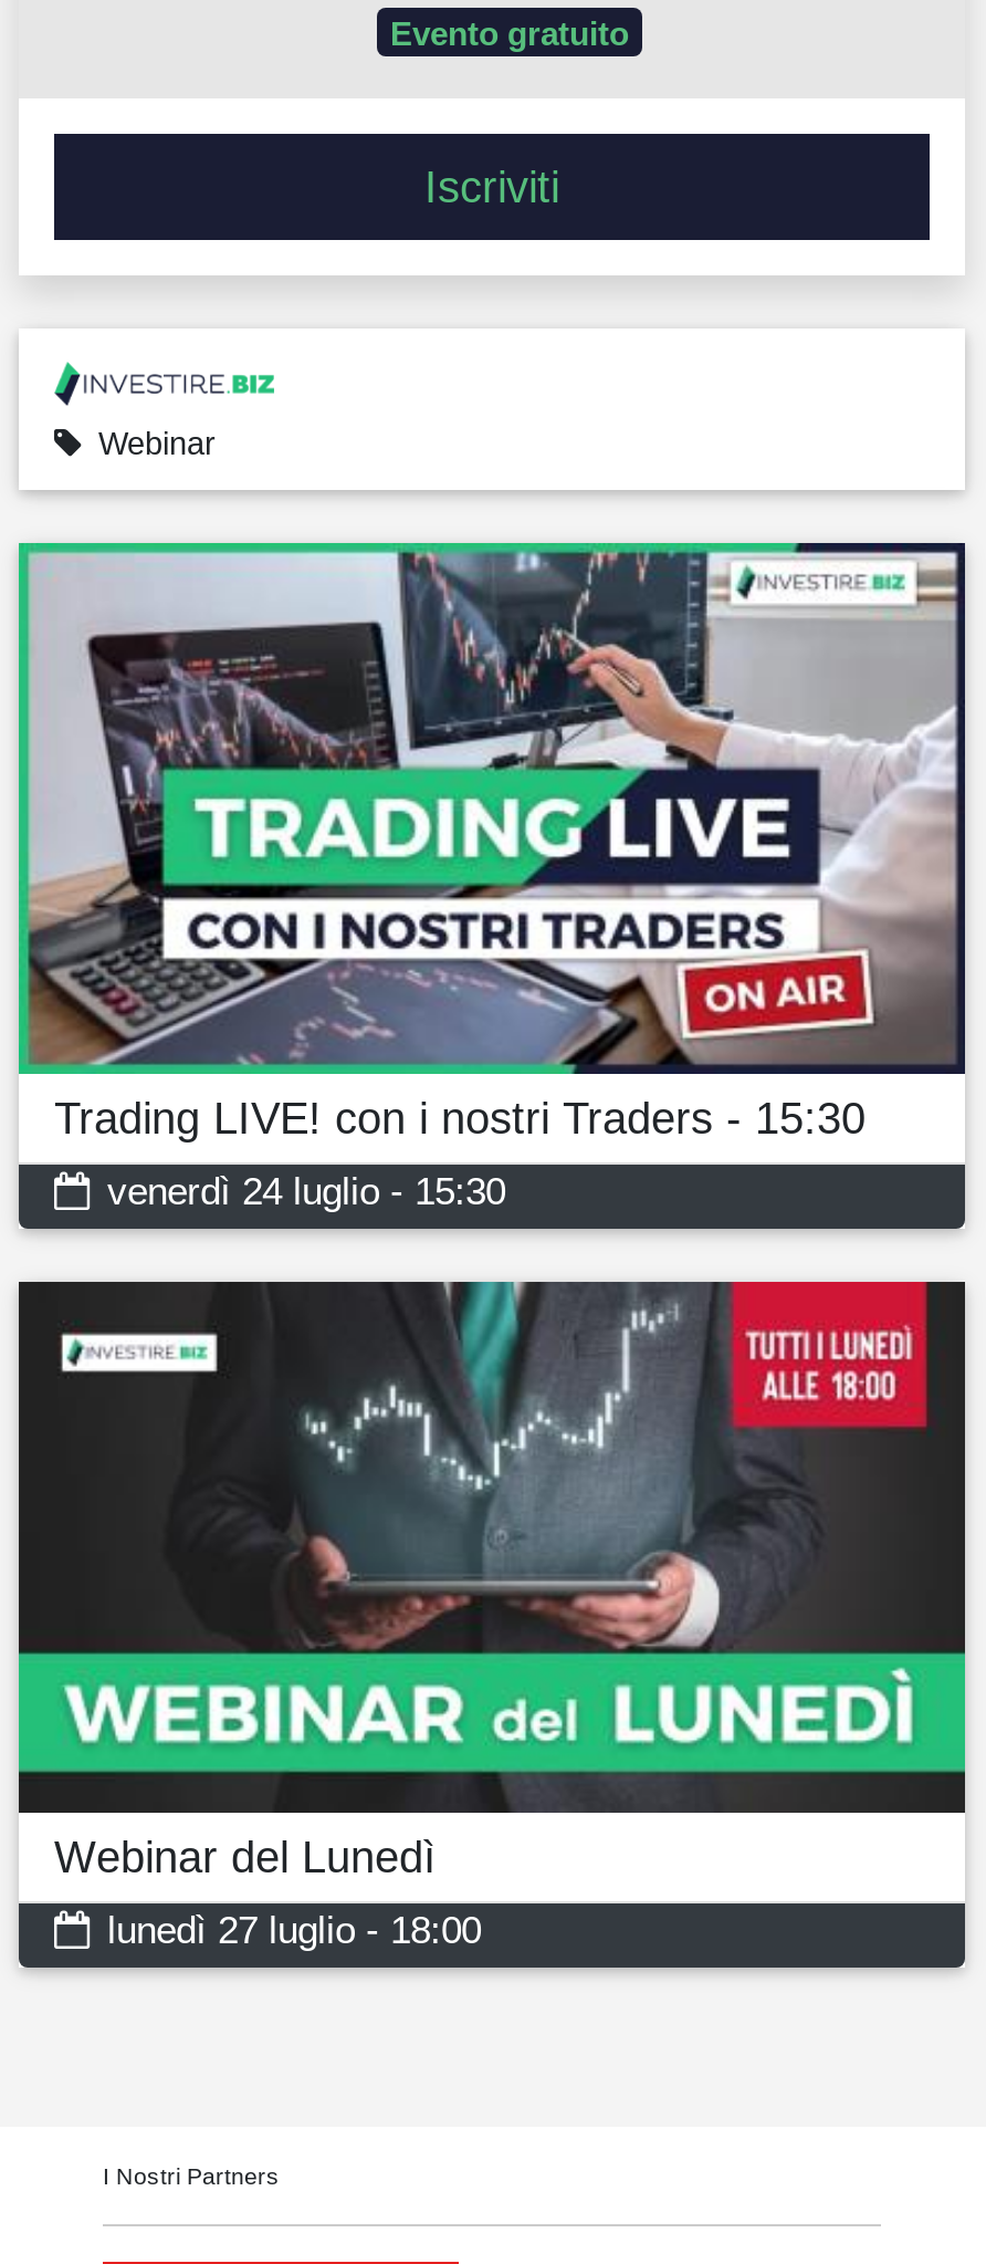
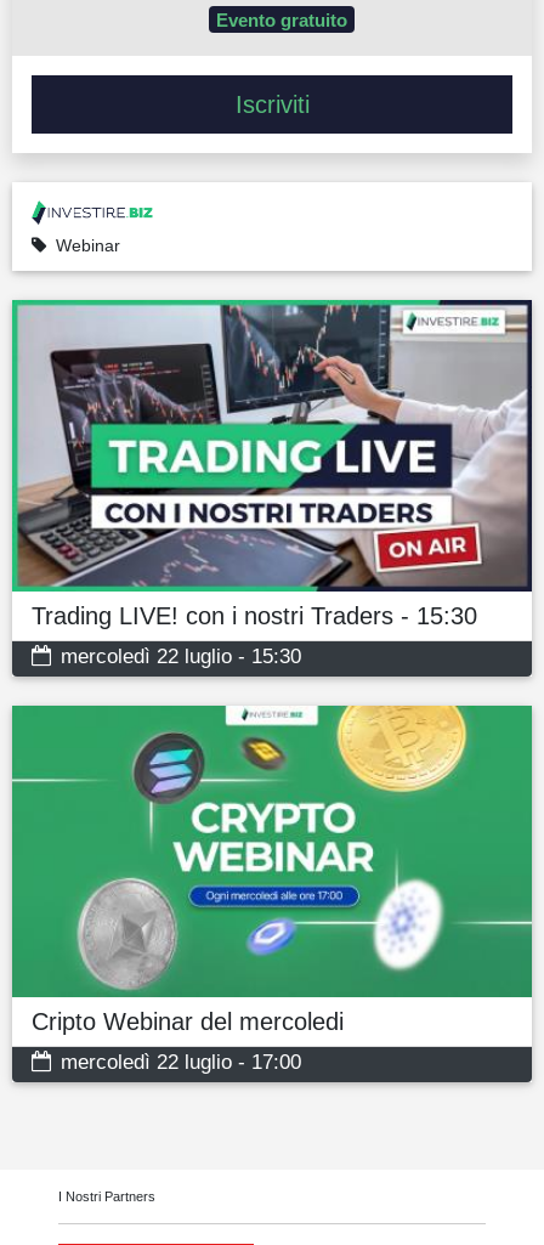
[107,1169,505,1213] venerdì 24 luglio - 15:30 -> [61,644,301,668] mercoledì 22 luglio - 15:30
[17,1280,967,1881] [image] | Webinar del Lunedì -> [11,704,533,1035] [image] | Cripto Webinar del mercoledi
[107,1908,481,1952] lunedì 27 luglio - 18:00 -> [61,1049,301,1074] mercoledì 22 luglio - 17:00

